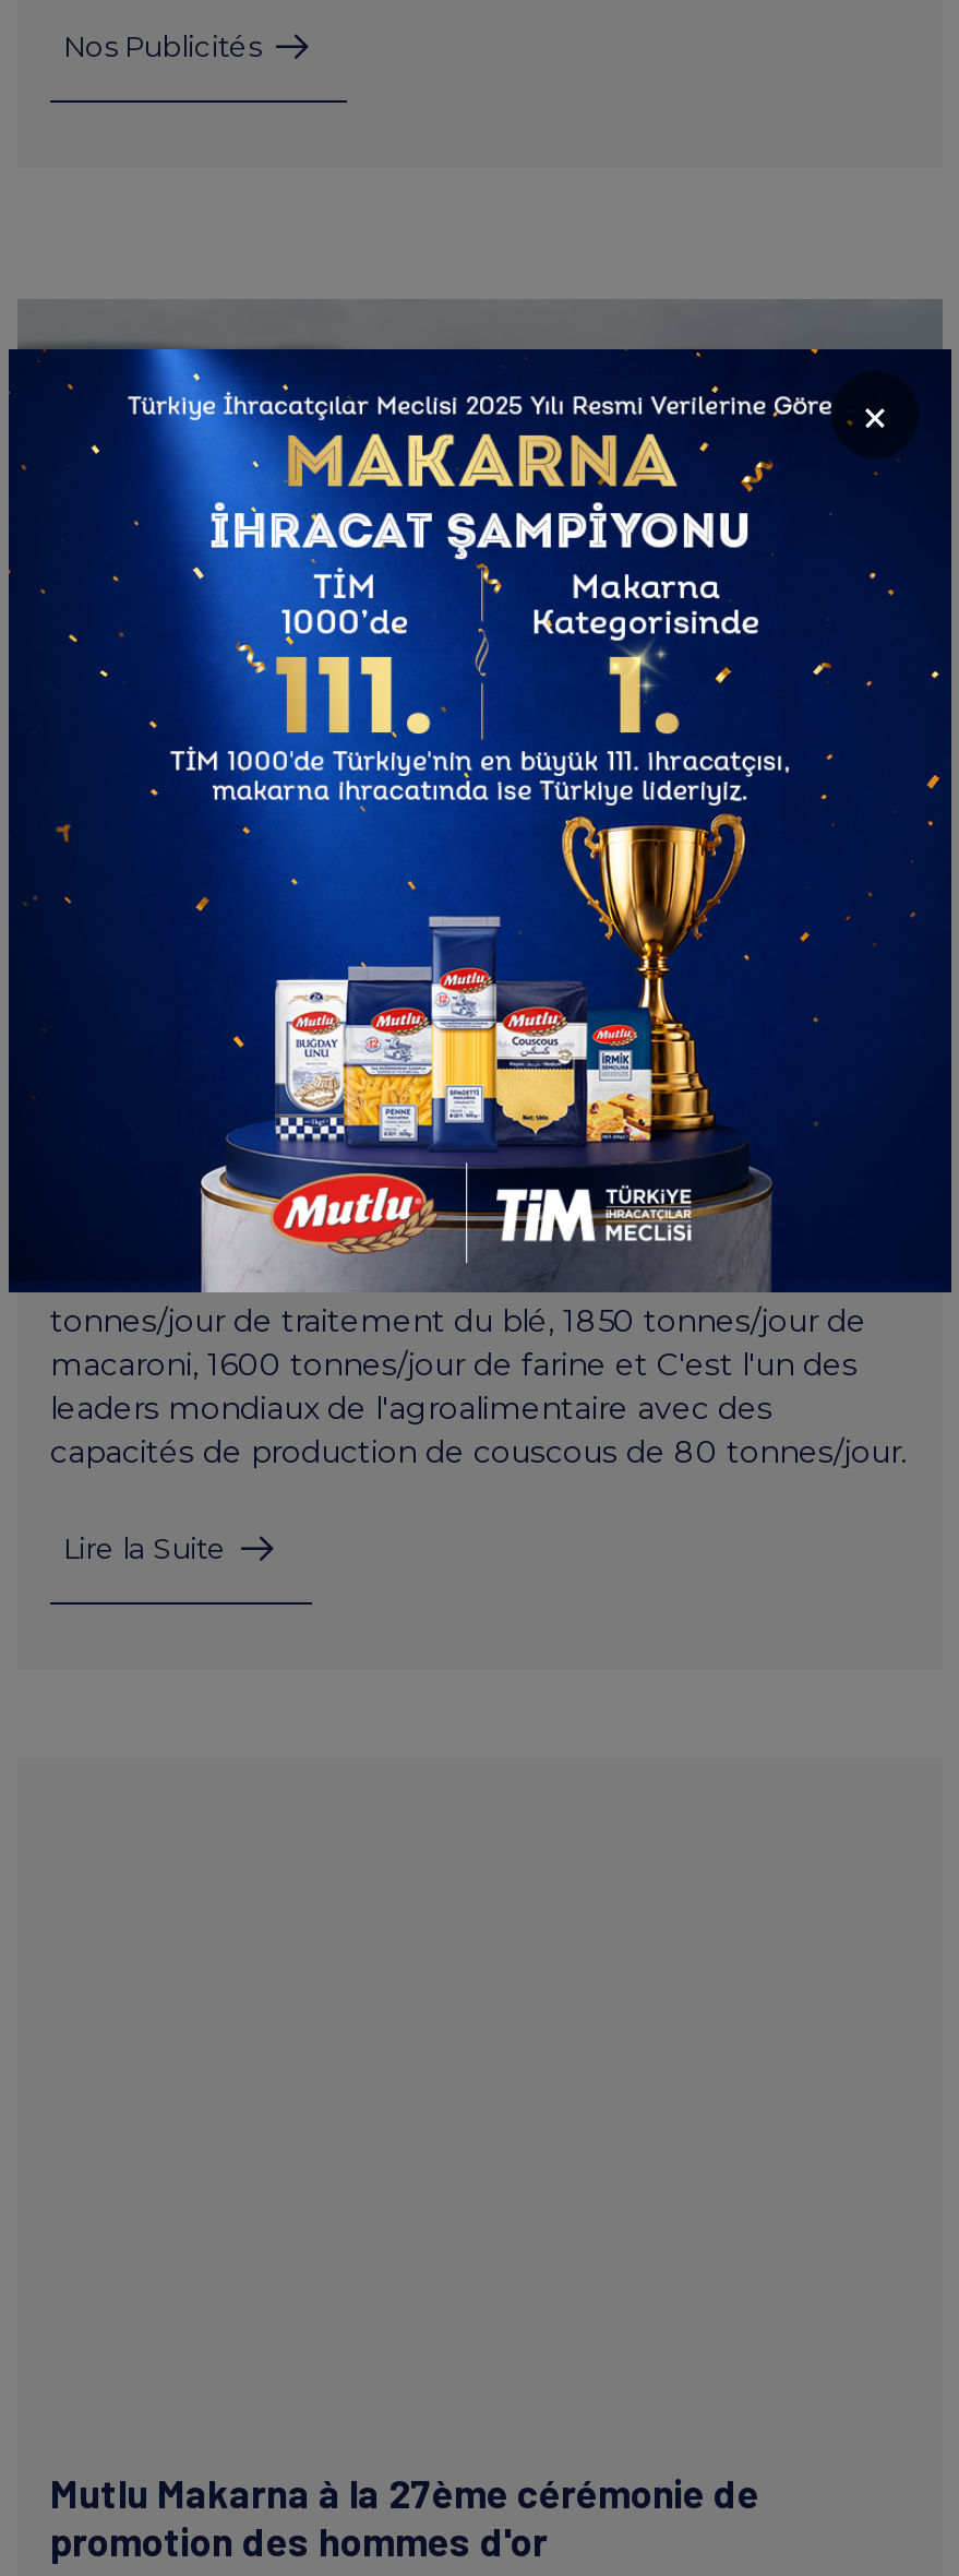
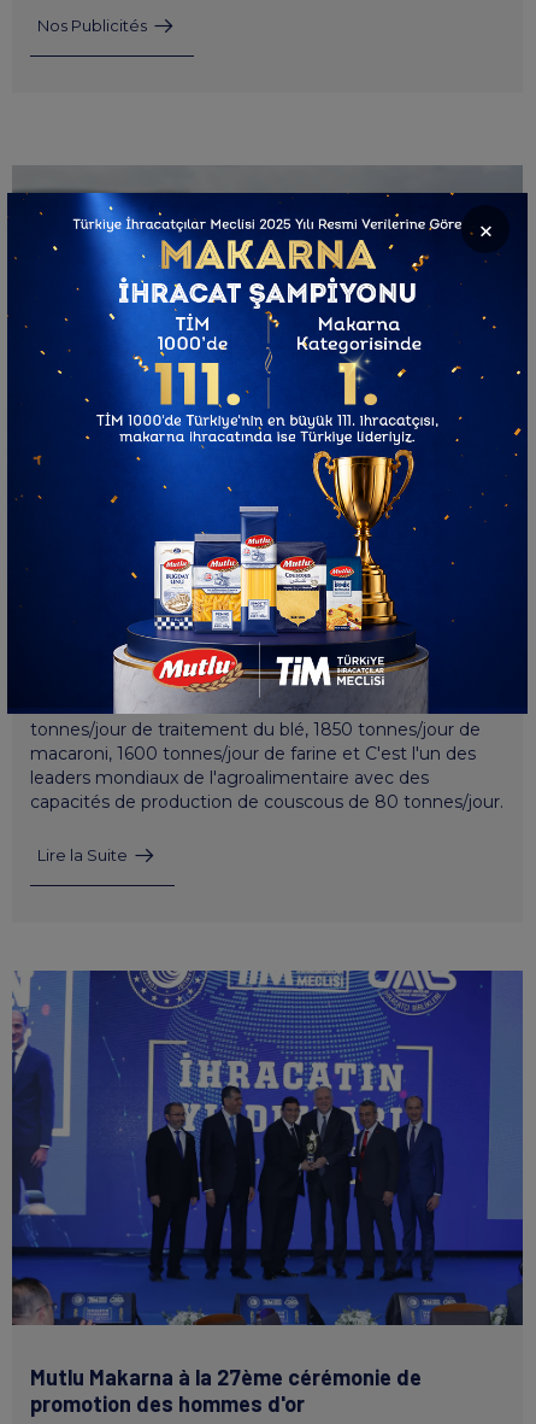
none -> [11,969,524,1326] [image]

